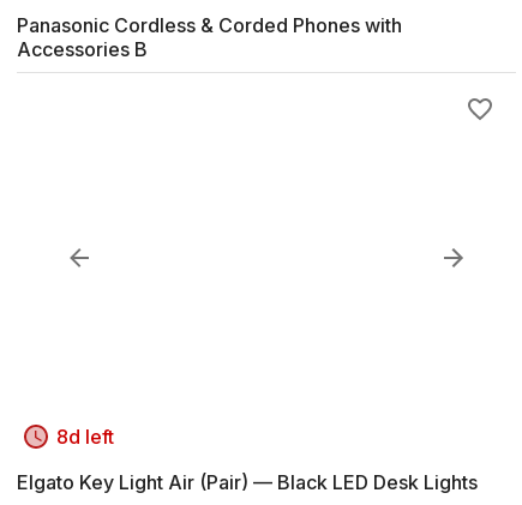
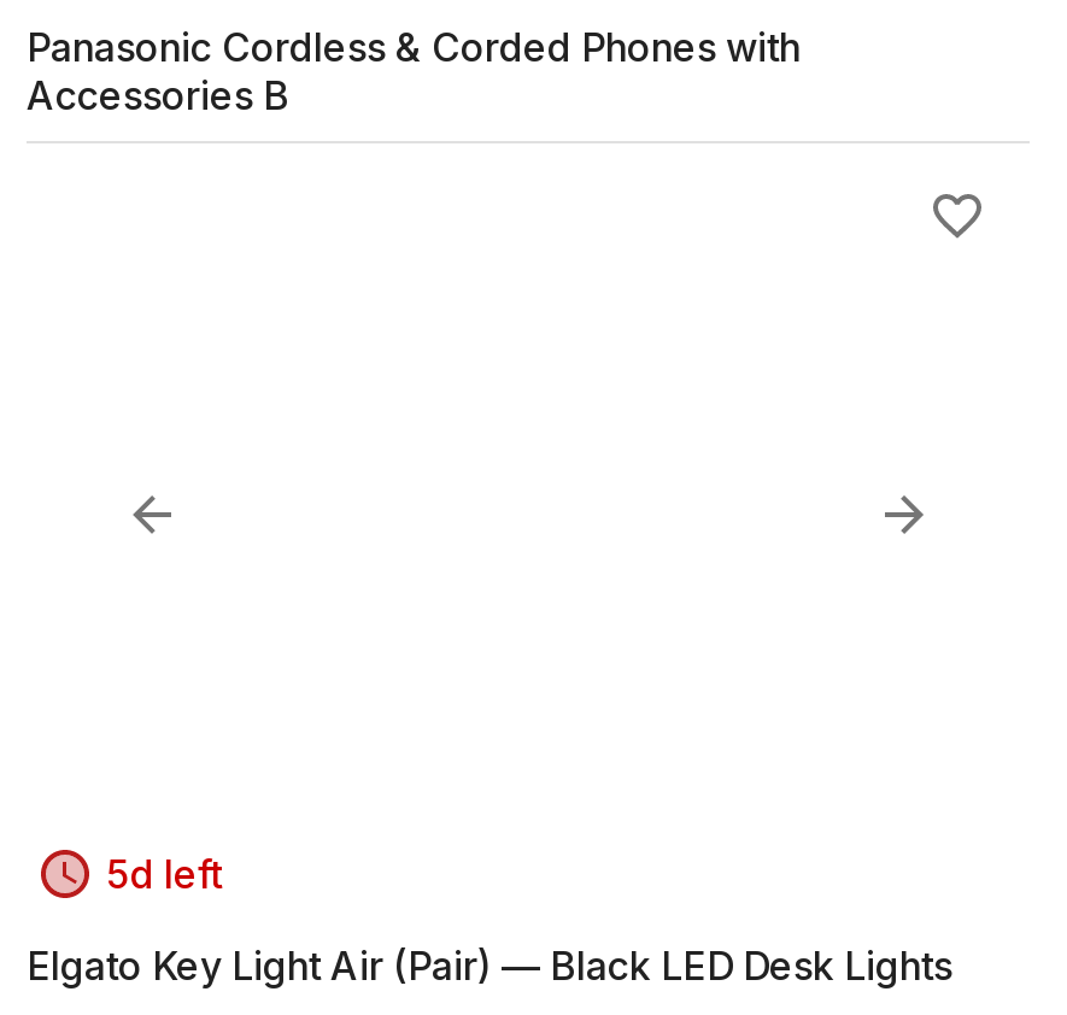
[56,424,114,448] 8d left -> [106,849,222,897] 5d left

